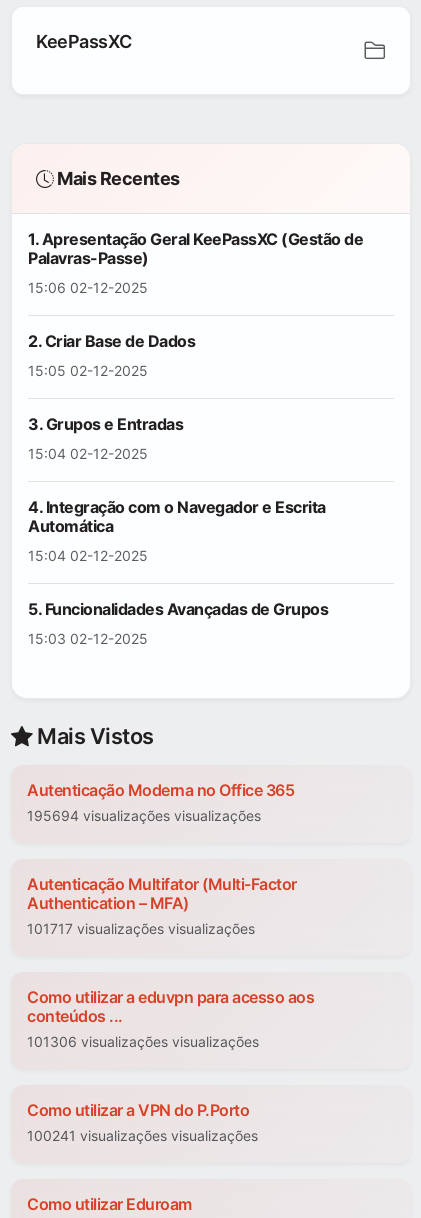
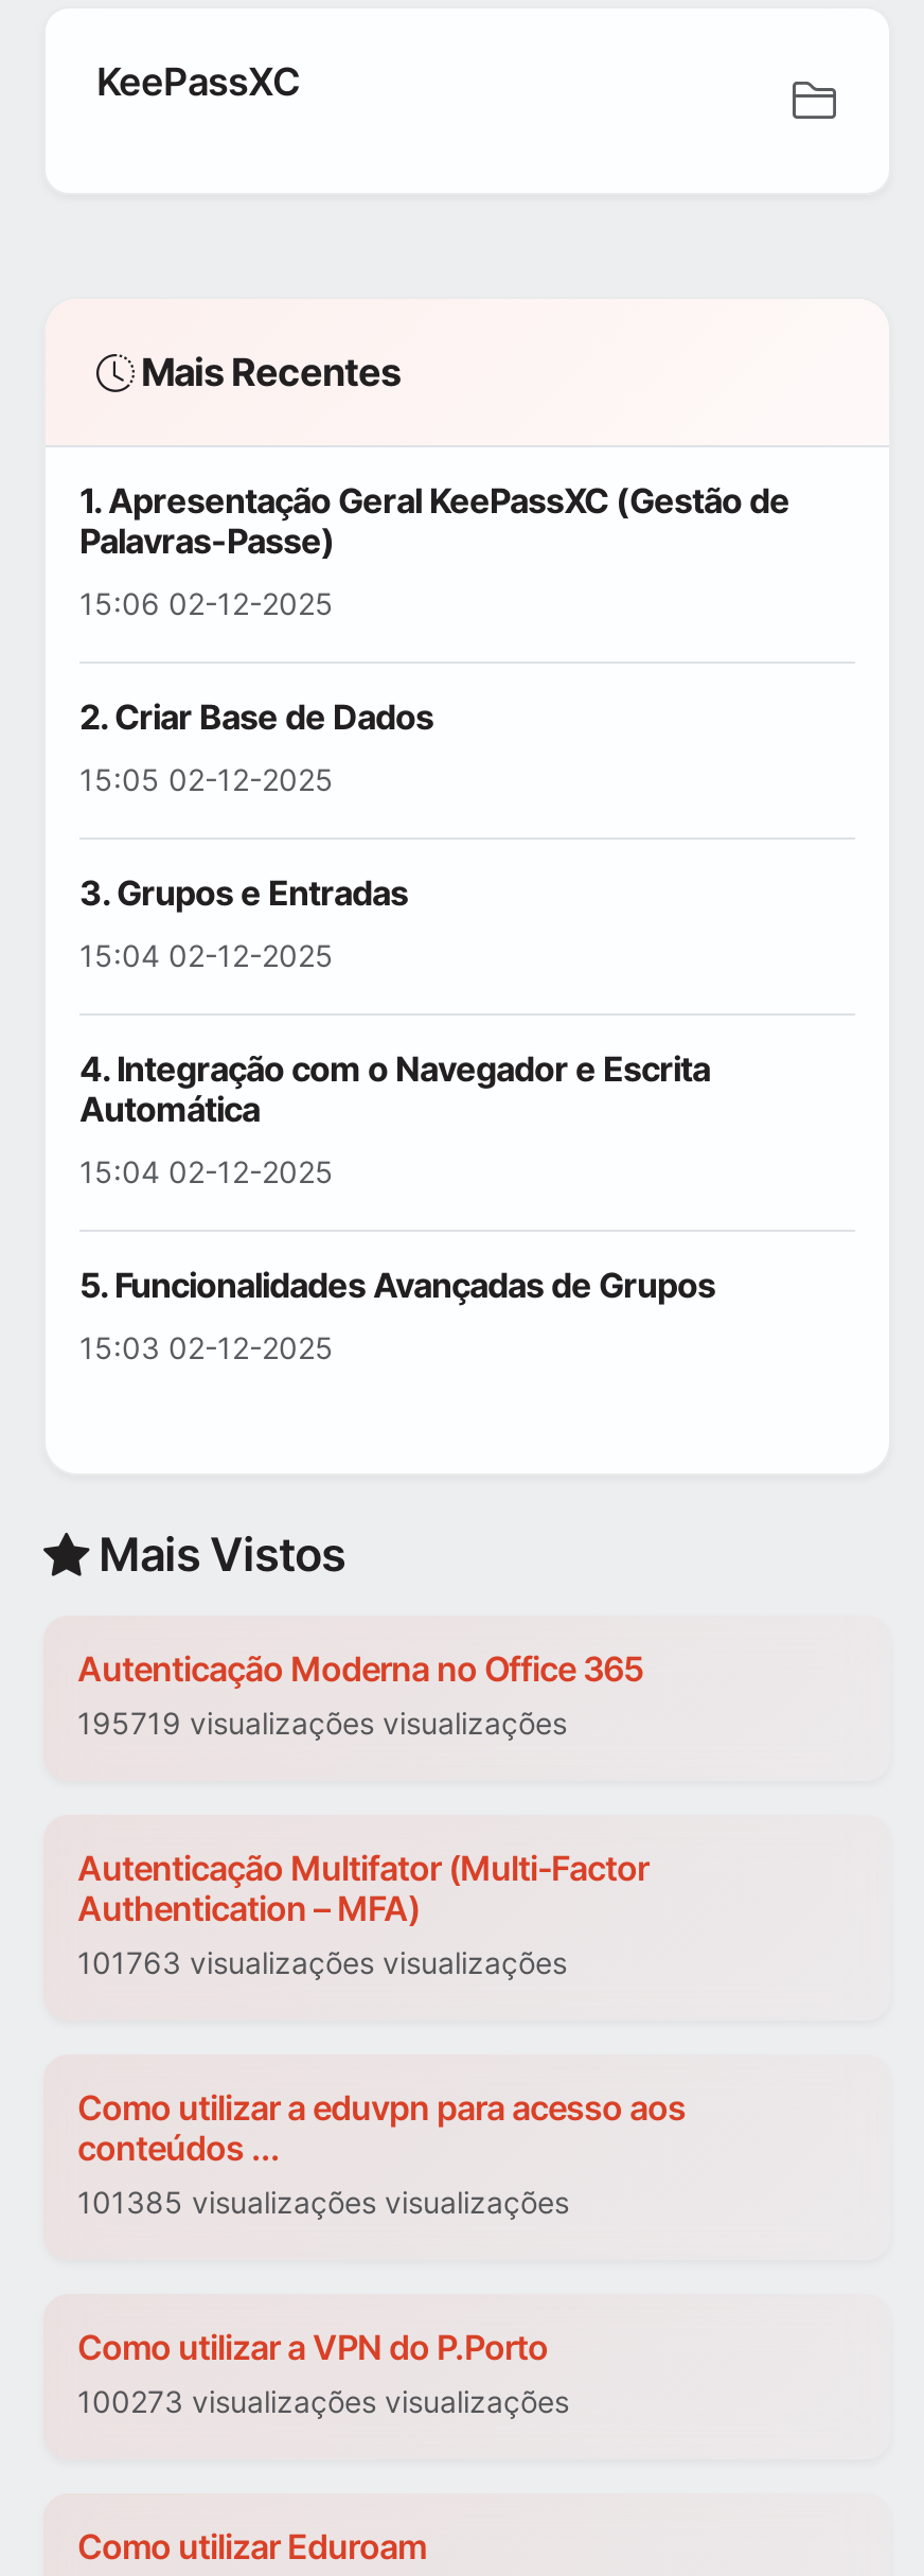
[27,807,261,824] 195694 visualizações visualizações -> [77,1706,567,1742] 195719 visualizações visualizações
[27,920,255,937] 101717 visualizações visualizações -> [77,1945,567,1981] 101763 visualizações visualizações
[27,1033,259,1050] 101306 visualizações visualizações -> [77,2185,569,2221] 101385 visualizações visualizações
[27,1127,258,1144] 100241 visualizações visualizações -> [77,2384,569,2420] 100273 visualizações visualizações

